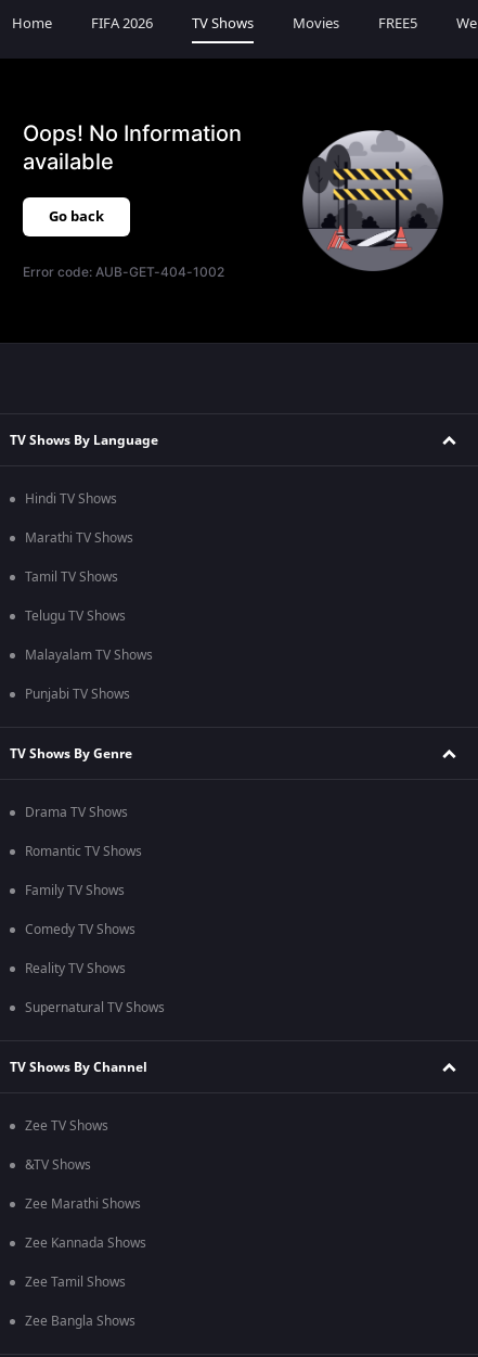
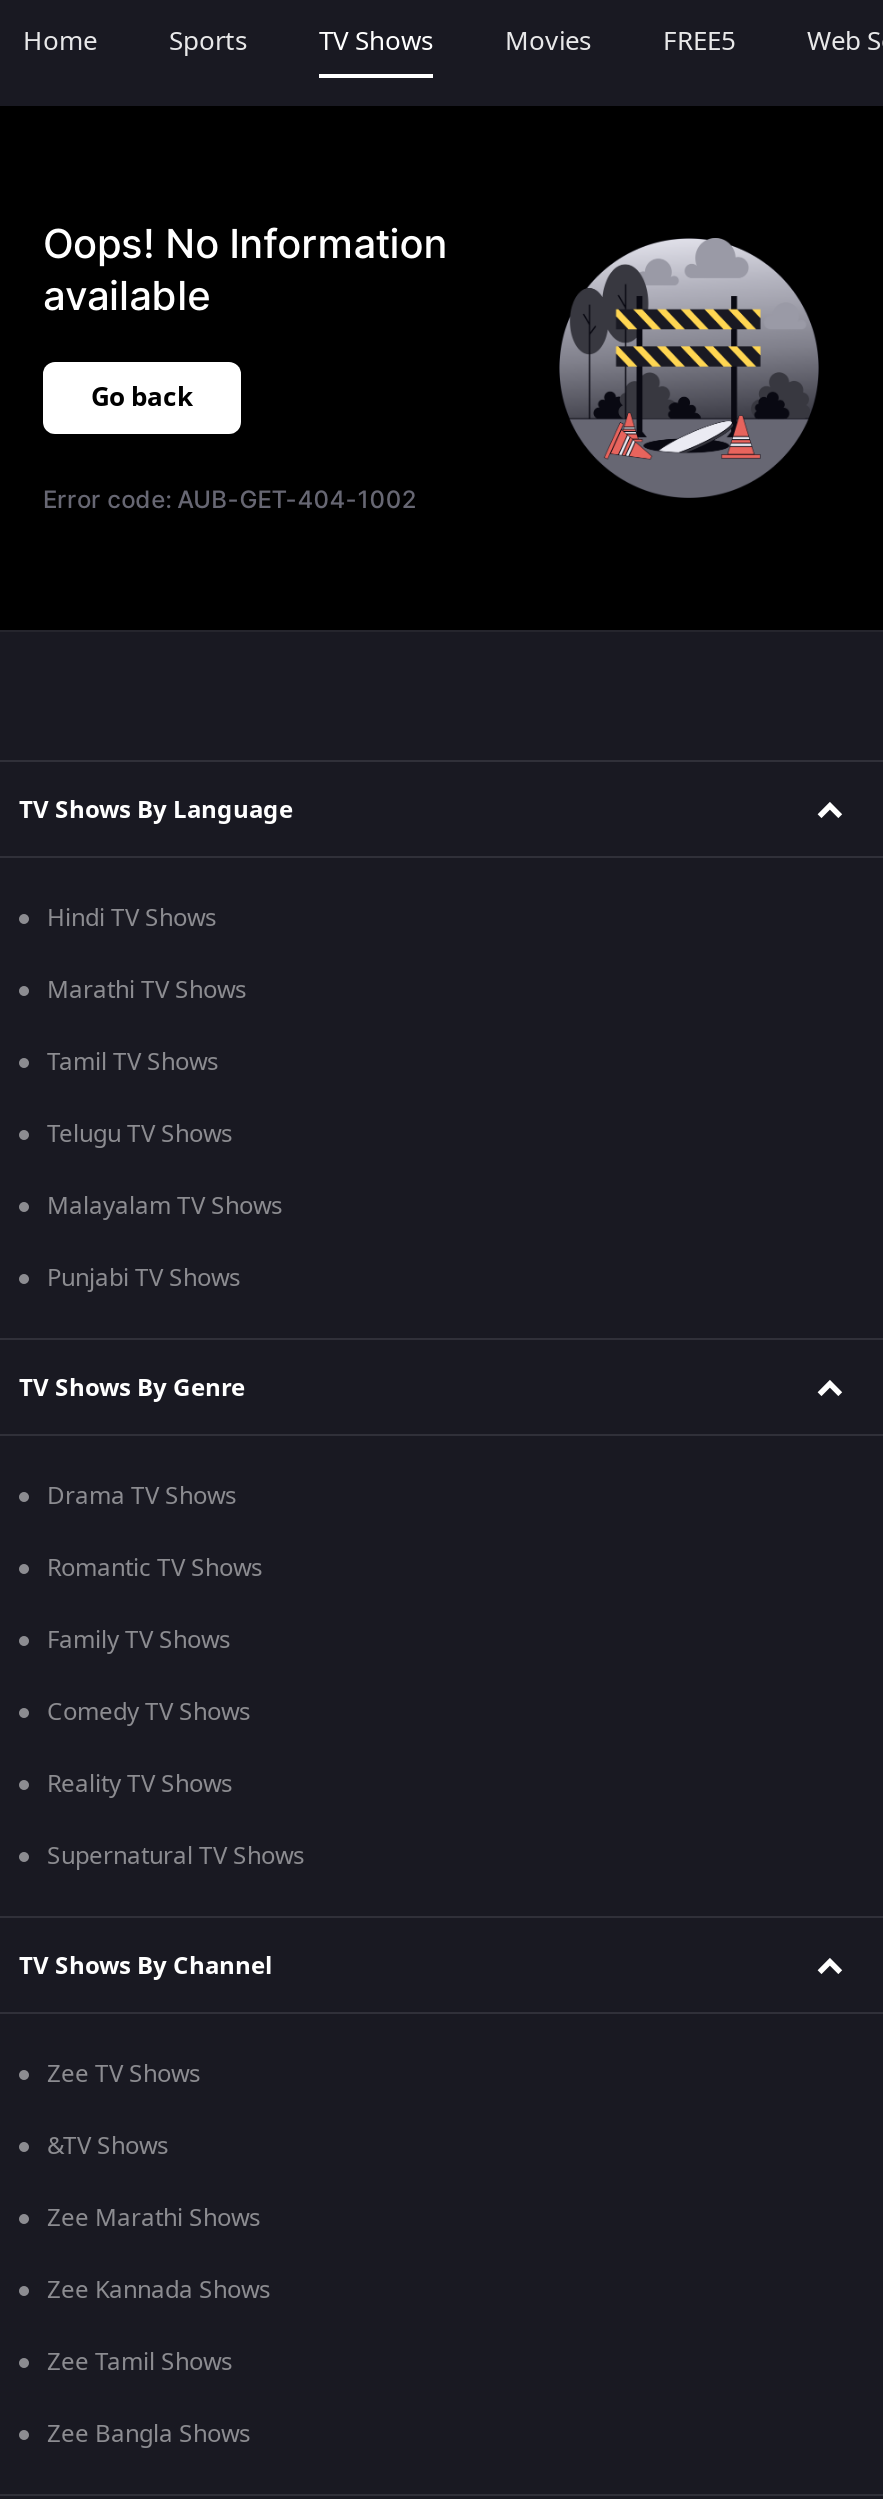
[91,13,153,34] FIFA 2026 -> [169,22,247,60] Sports

